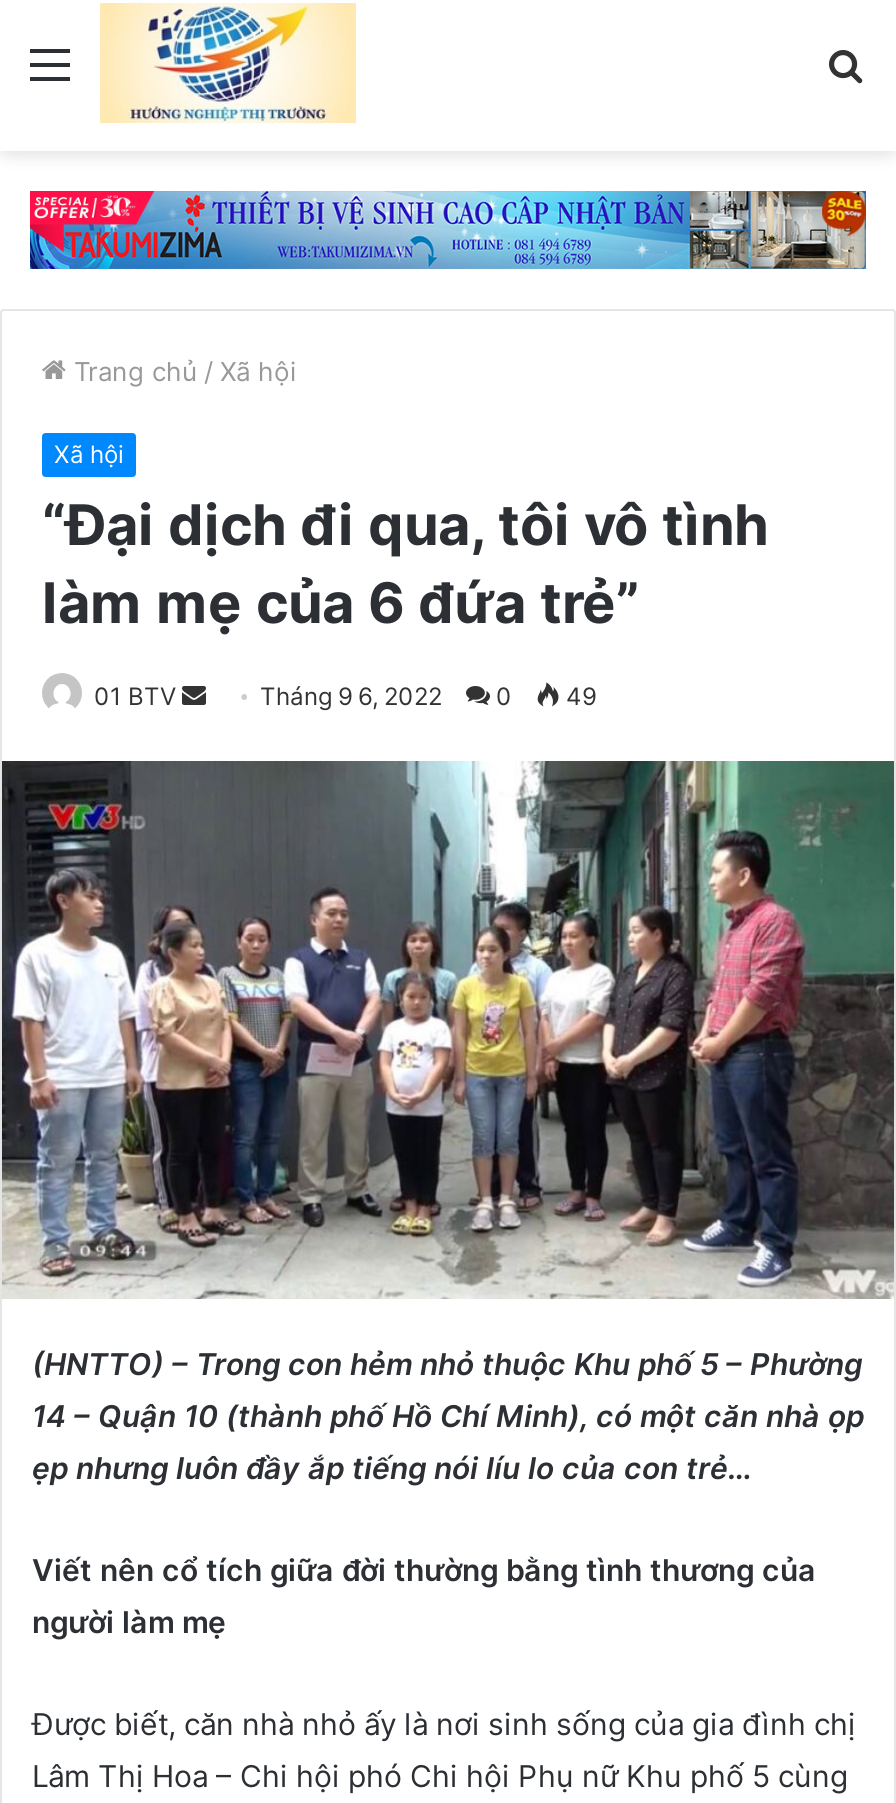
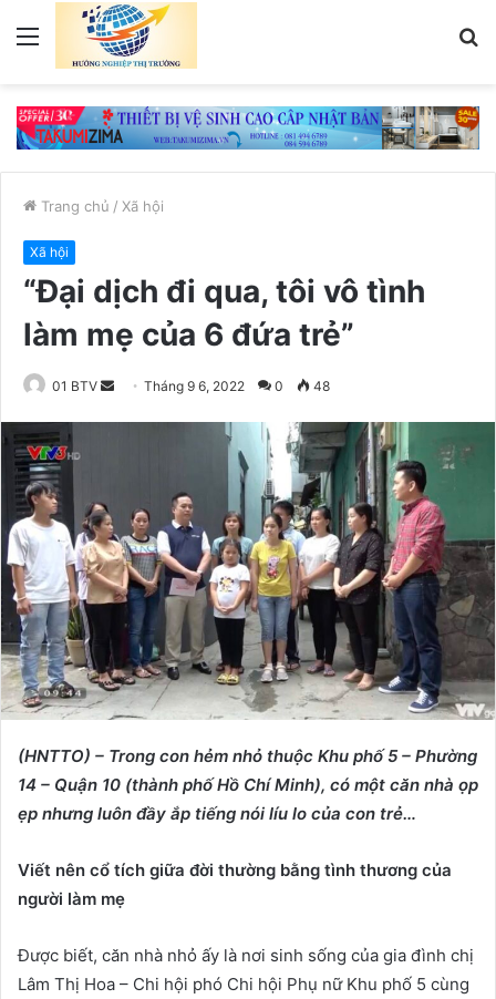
[560,681,596,711] 49 -> [310,377,330,394] 48

